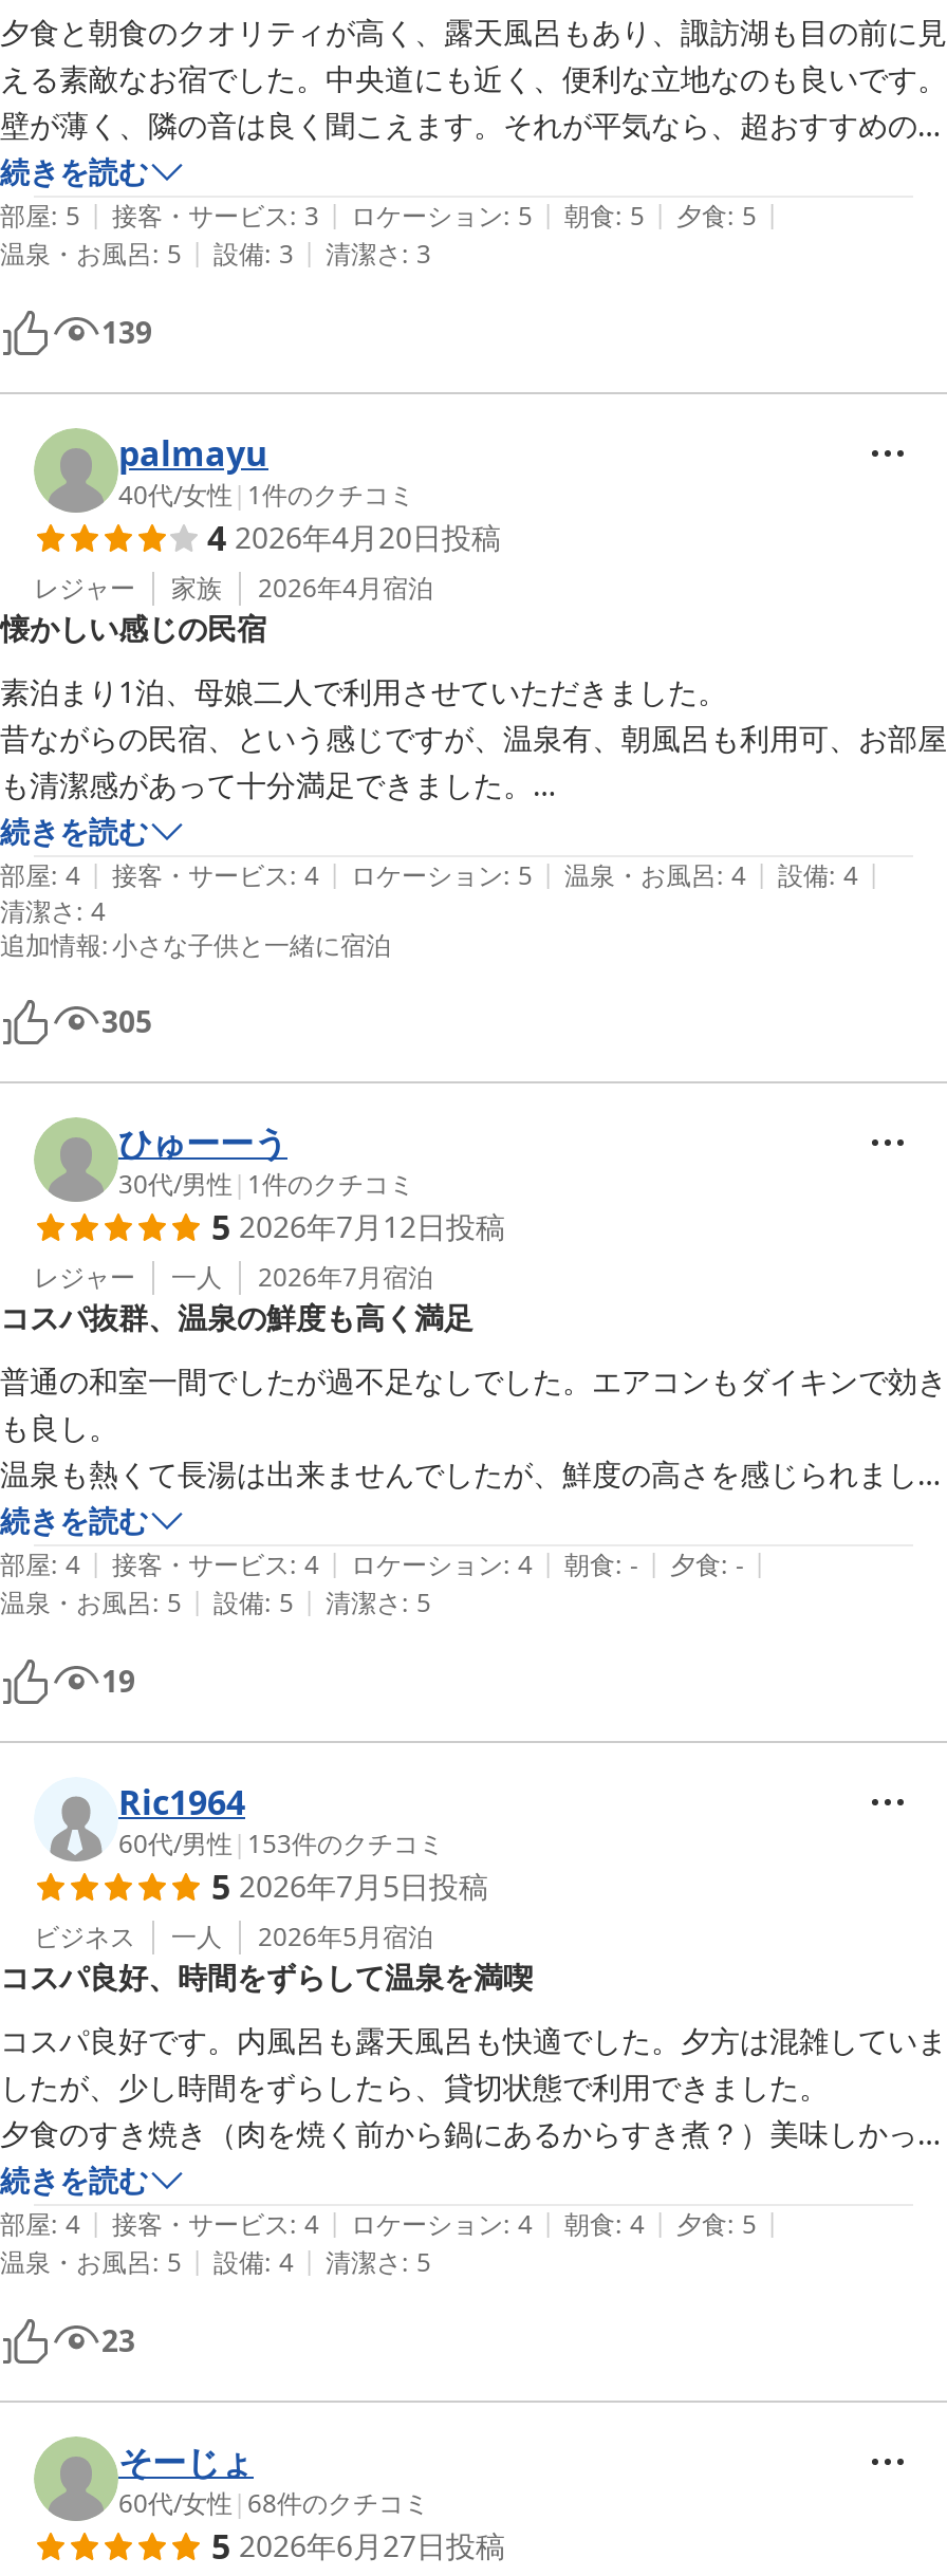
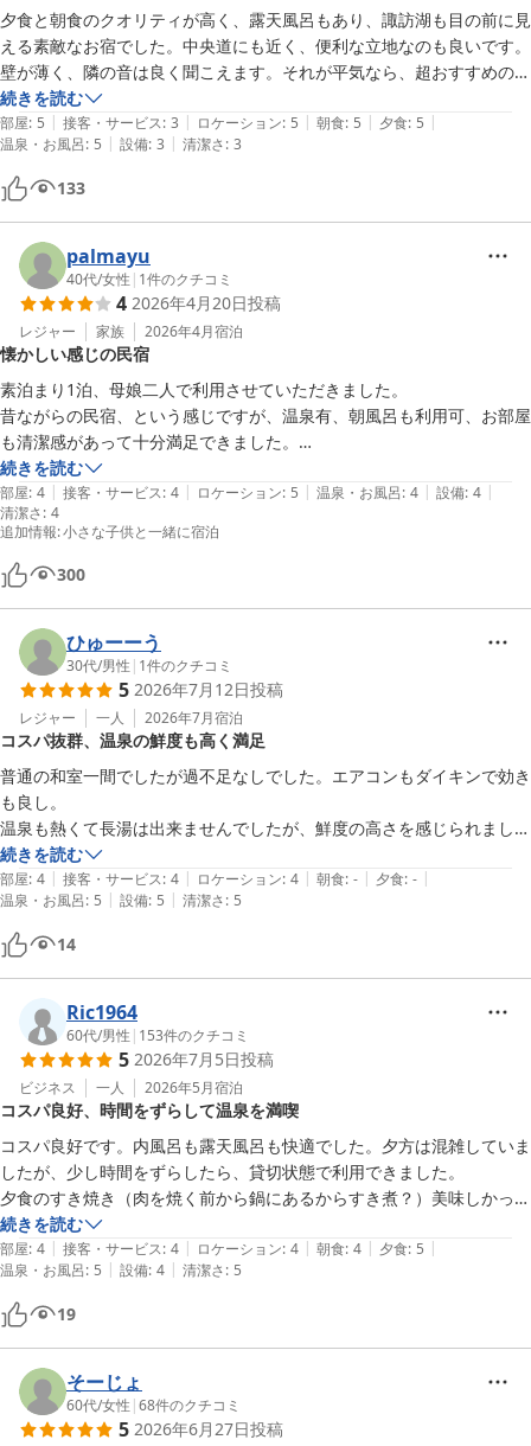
[101,312,152,352] 139 -> [57,177,85,199] 133
[101,1001,152,1041] 305 -> [57,563,85,586] 300
[101,1661,135,1701] 19 -> [57,933,76,955] 14
[101,2320,135,2360] 23 -> [57,1303,76,1325] 19

